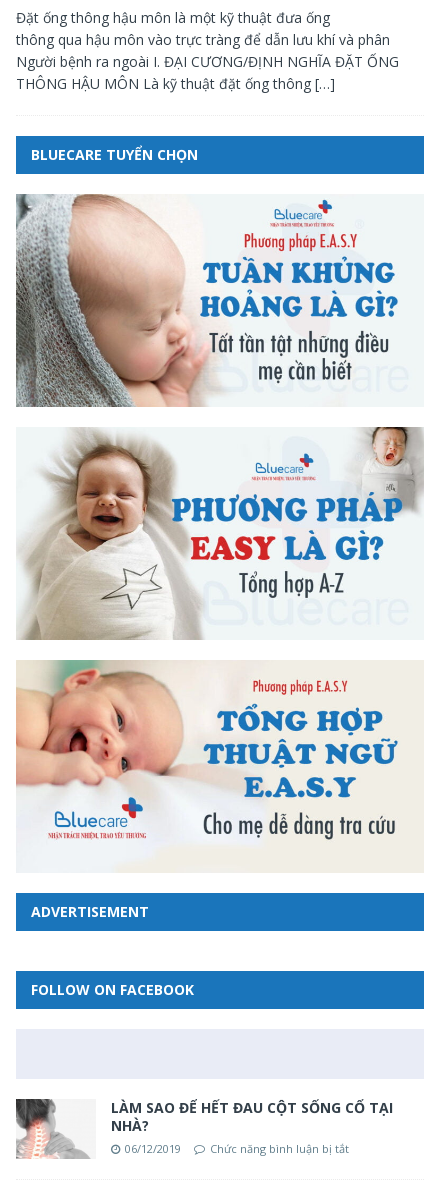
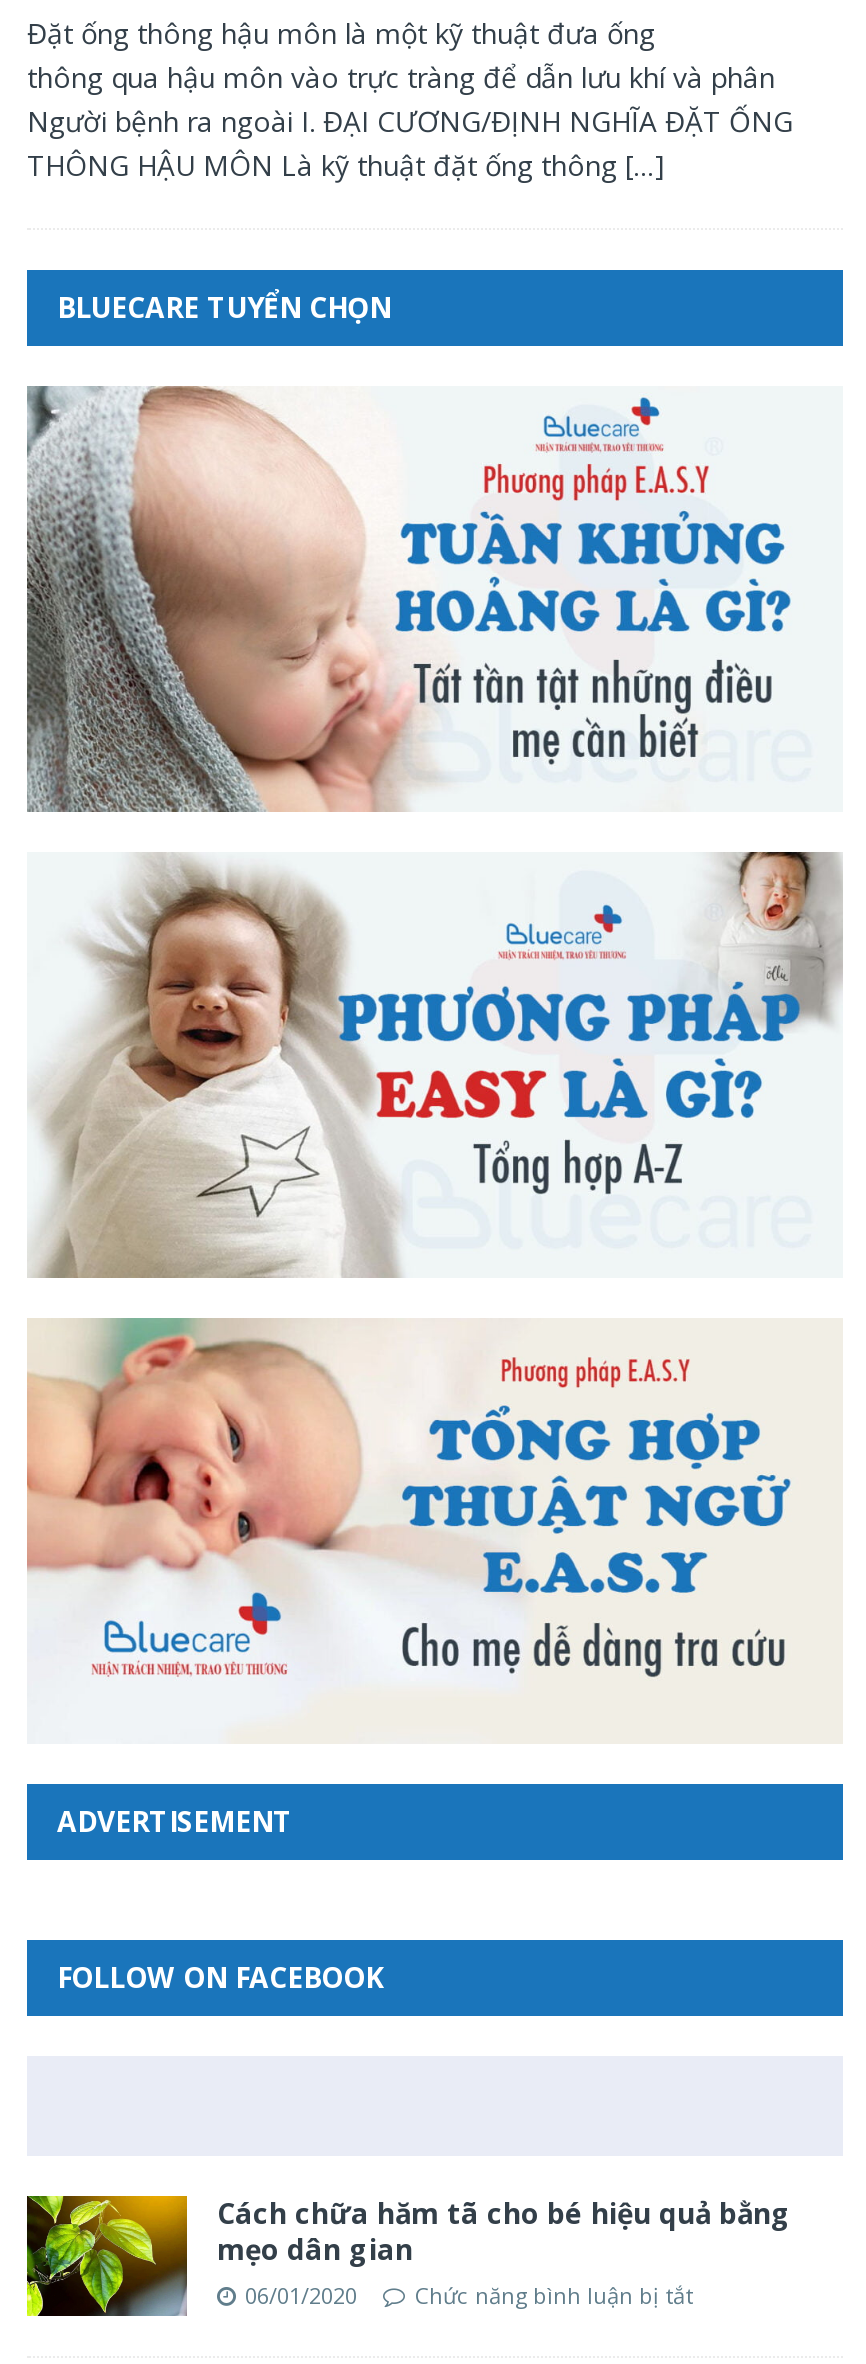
[15,1098,393,1159] [image] | LÀM SAO ĐỂ HẾT ĐAU CỘT SỐNG CỔ TẠI | NHÀ? | 06/12/2019 -> [25,2192,791,2318] [image] | Cách chữa hăm tã cho bé hiệu quả bằng | mẹo dân gian | 06/01/2020

